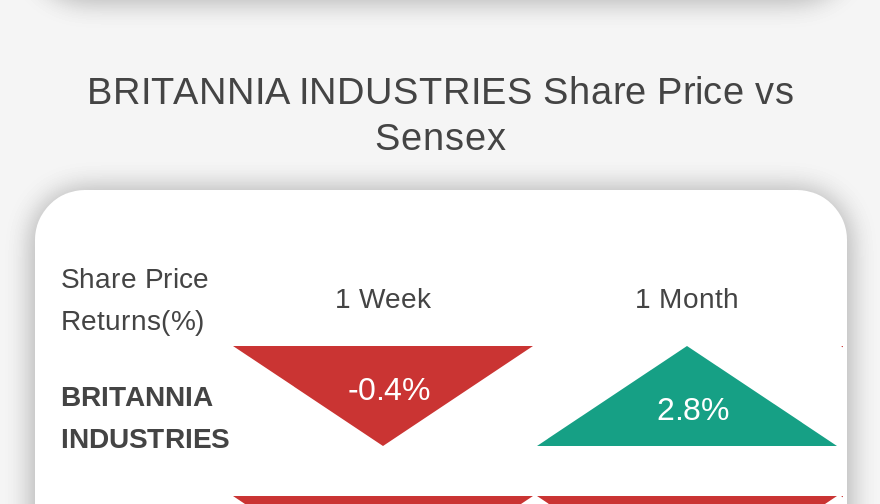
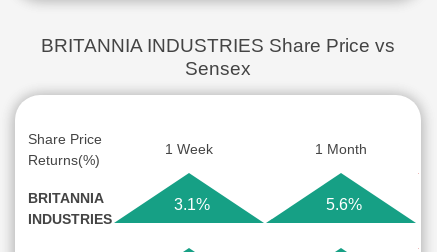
[348,372,430,406] -0.4% -> [174,196,210,213] 3.1%
[657,392,729,426] 2.8% -> [326,196,362,213] 5.6%

